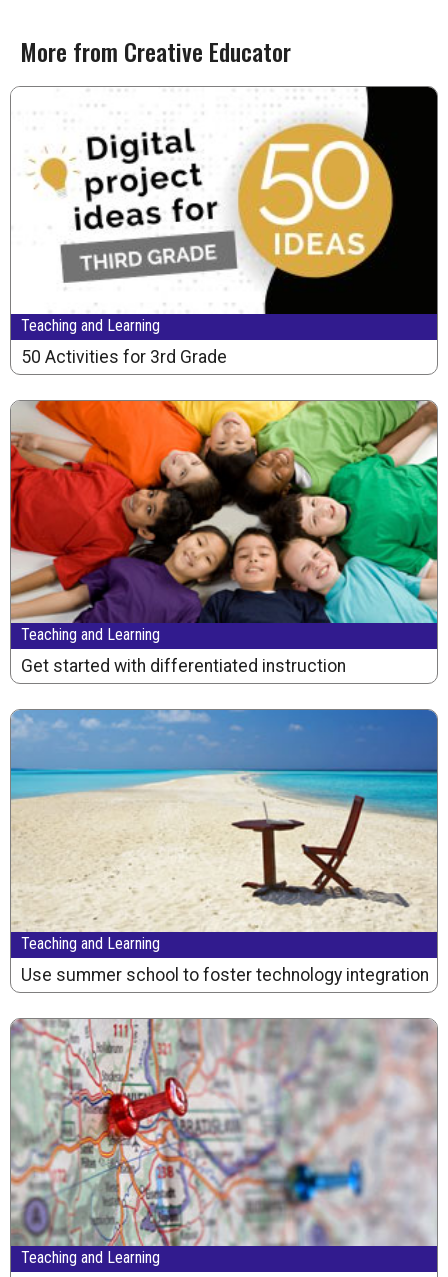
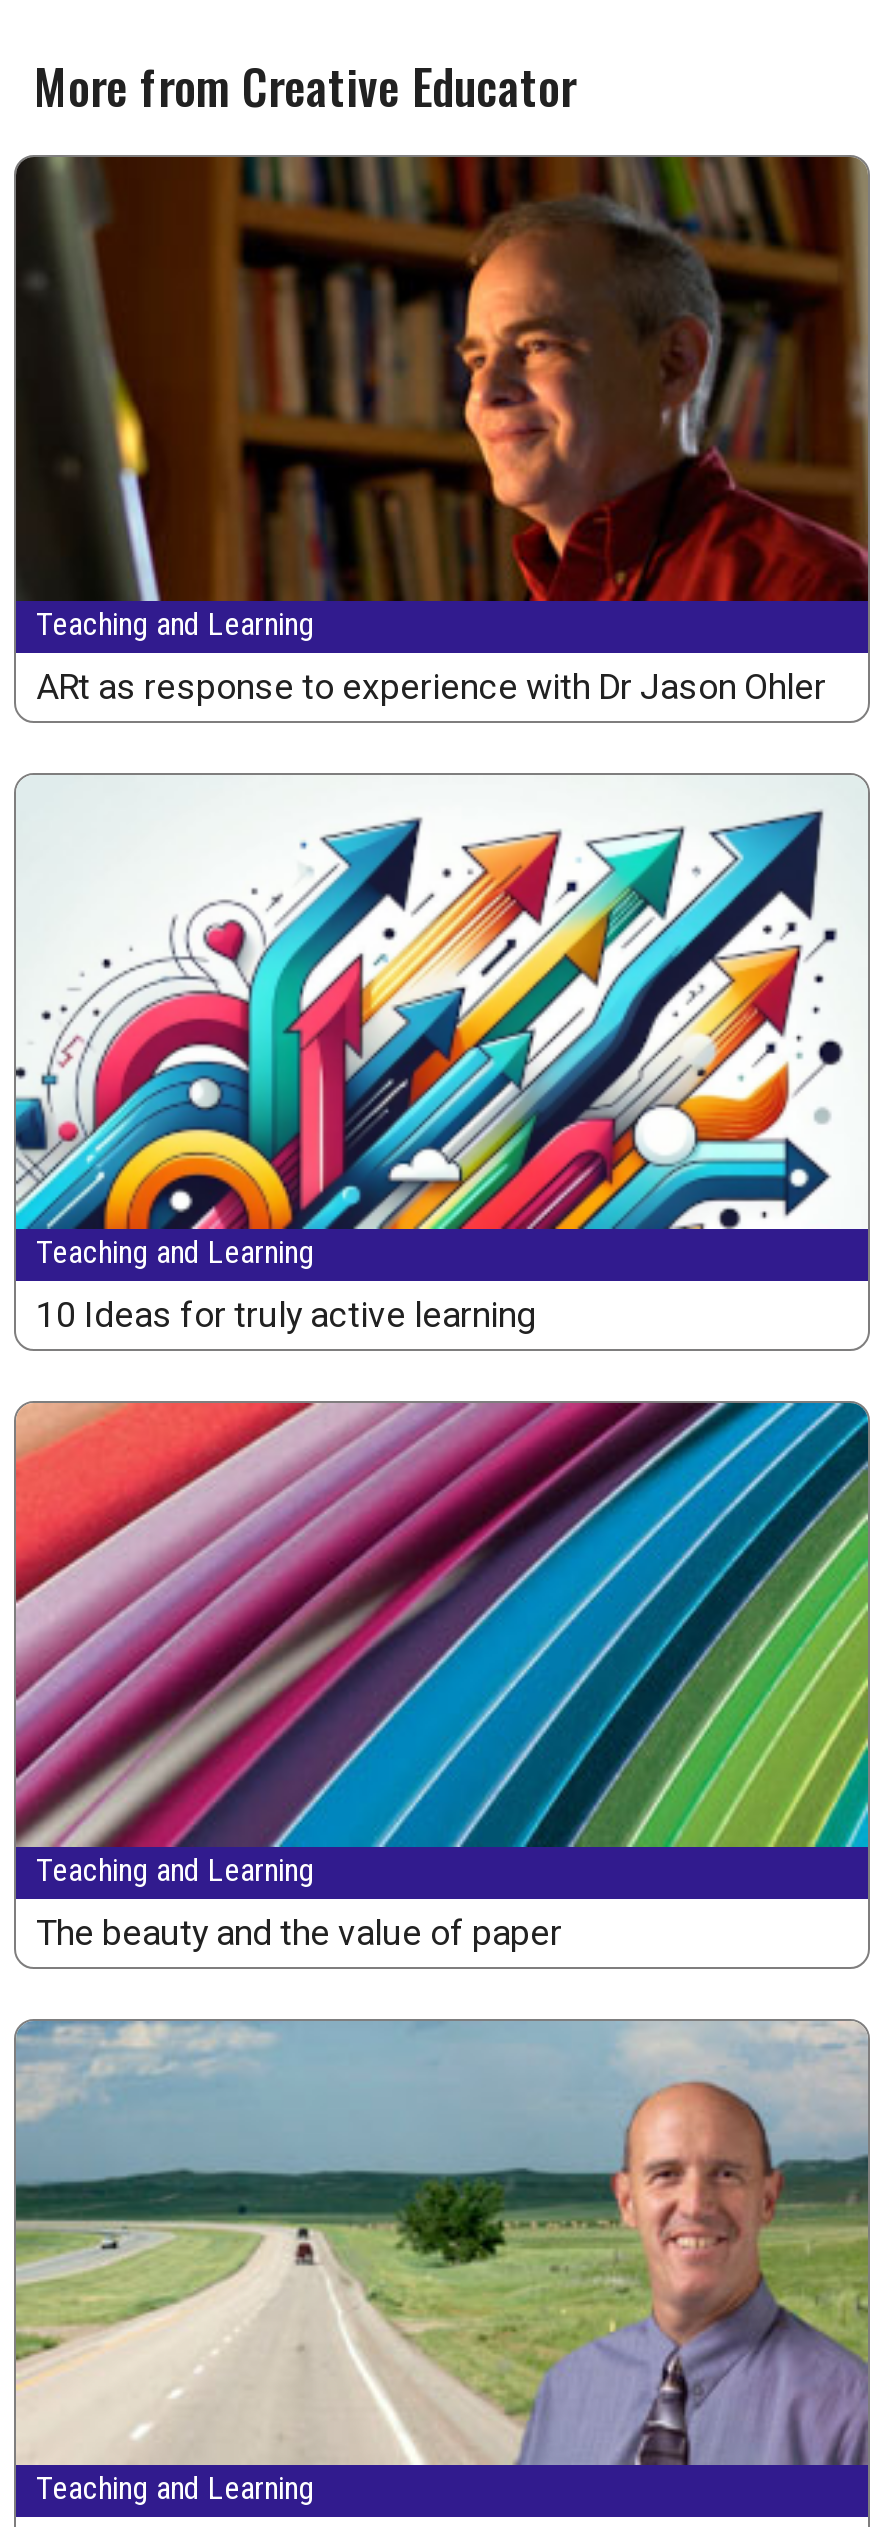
[11,86,438,367] [image] | 50 Activities for 3rd Grade -> [14,155,870,707] [image] | ARt as response to experience with Dr Jason Ohler
[10,400,438,676] [image] | Get started with differentiated instruction -> [14,775,868,1335] [image] | 10 Ideas for truly active learning
[10,709,438,985] [image] | Use summer school to foster technology integration -> [14,1401,870,1953] [image] | The beauty and the value of paper
[10,1018,438,1247] [image] -> [16,2019,870,2467] [image]

